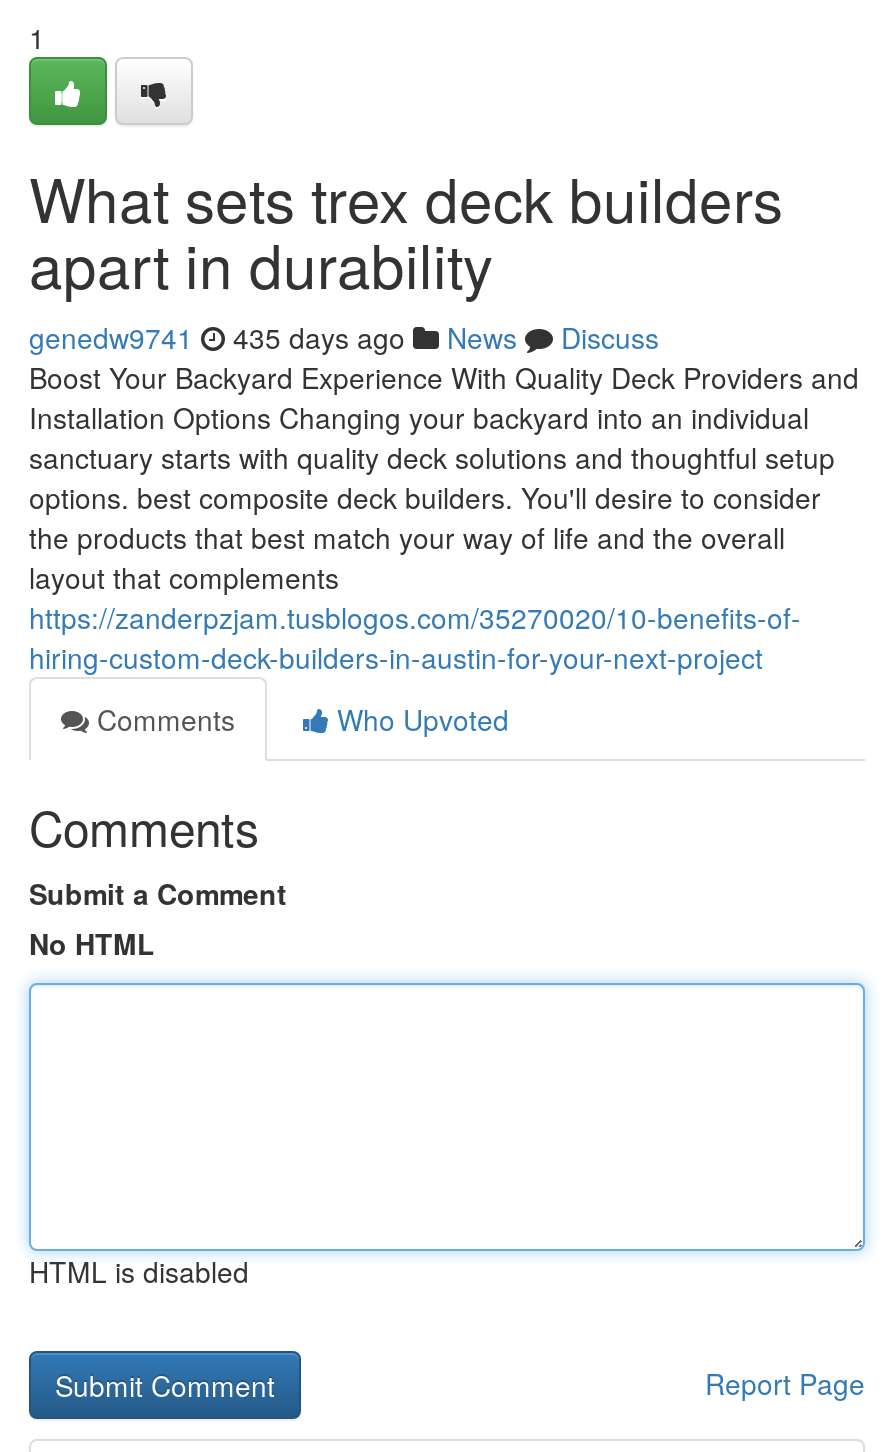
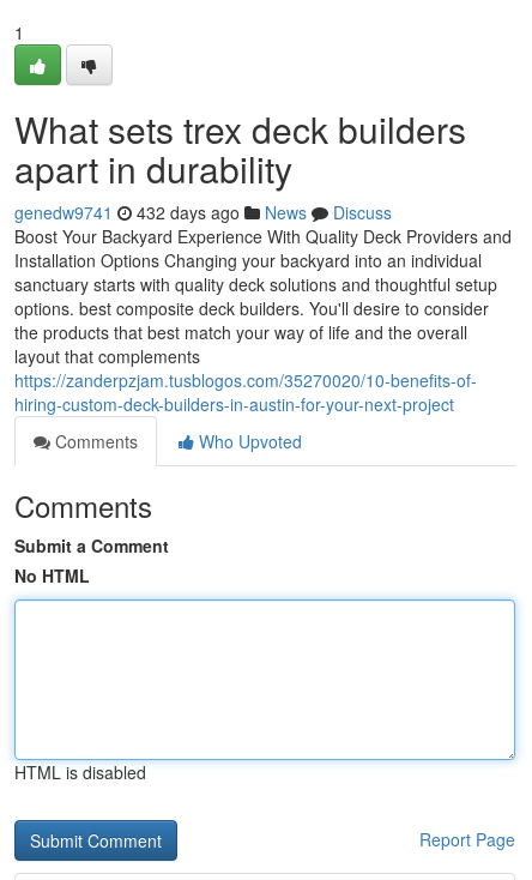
[29,317,659,357] genedw9741 435 days ago News Discuss -> [14,200,392,224] genedw9741 432 days ago News Discuss

